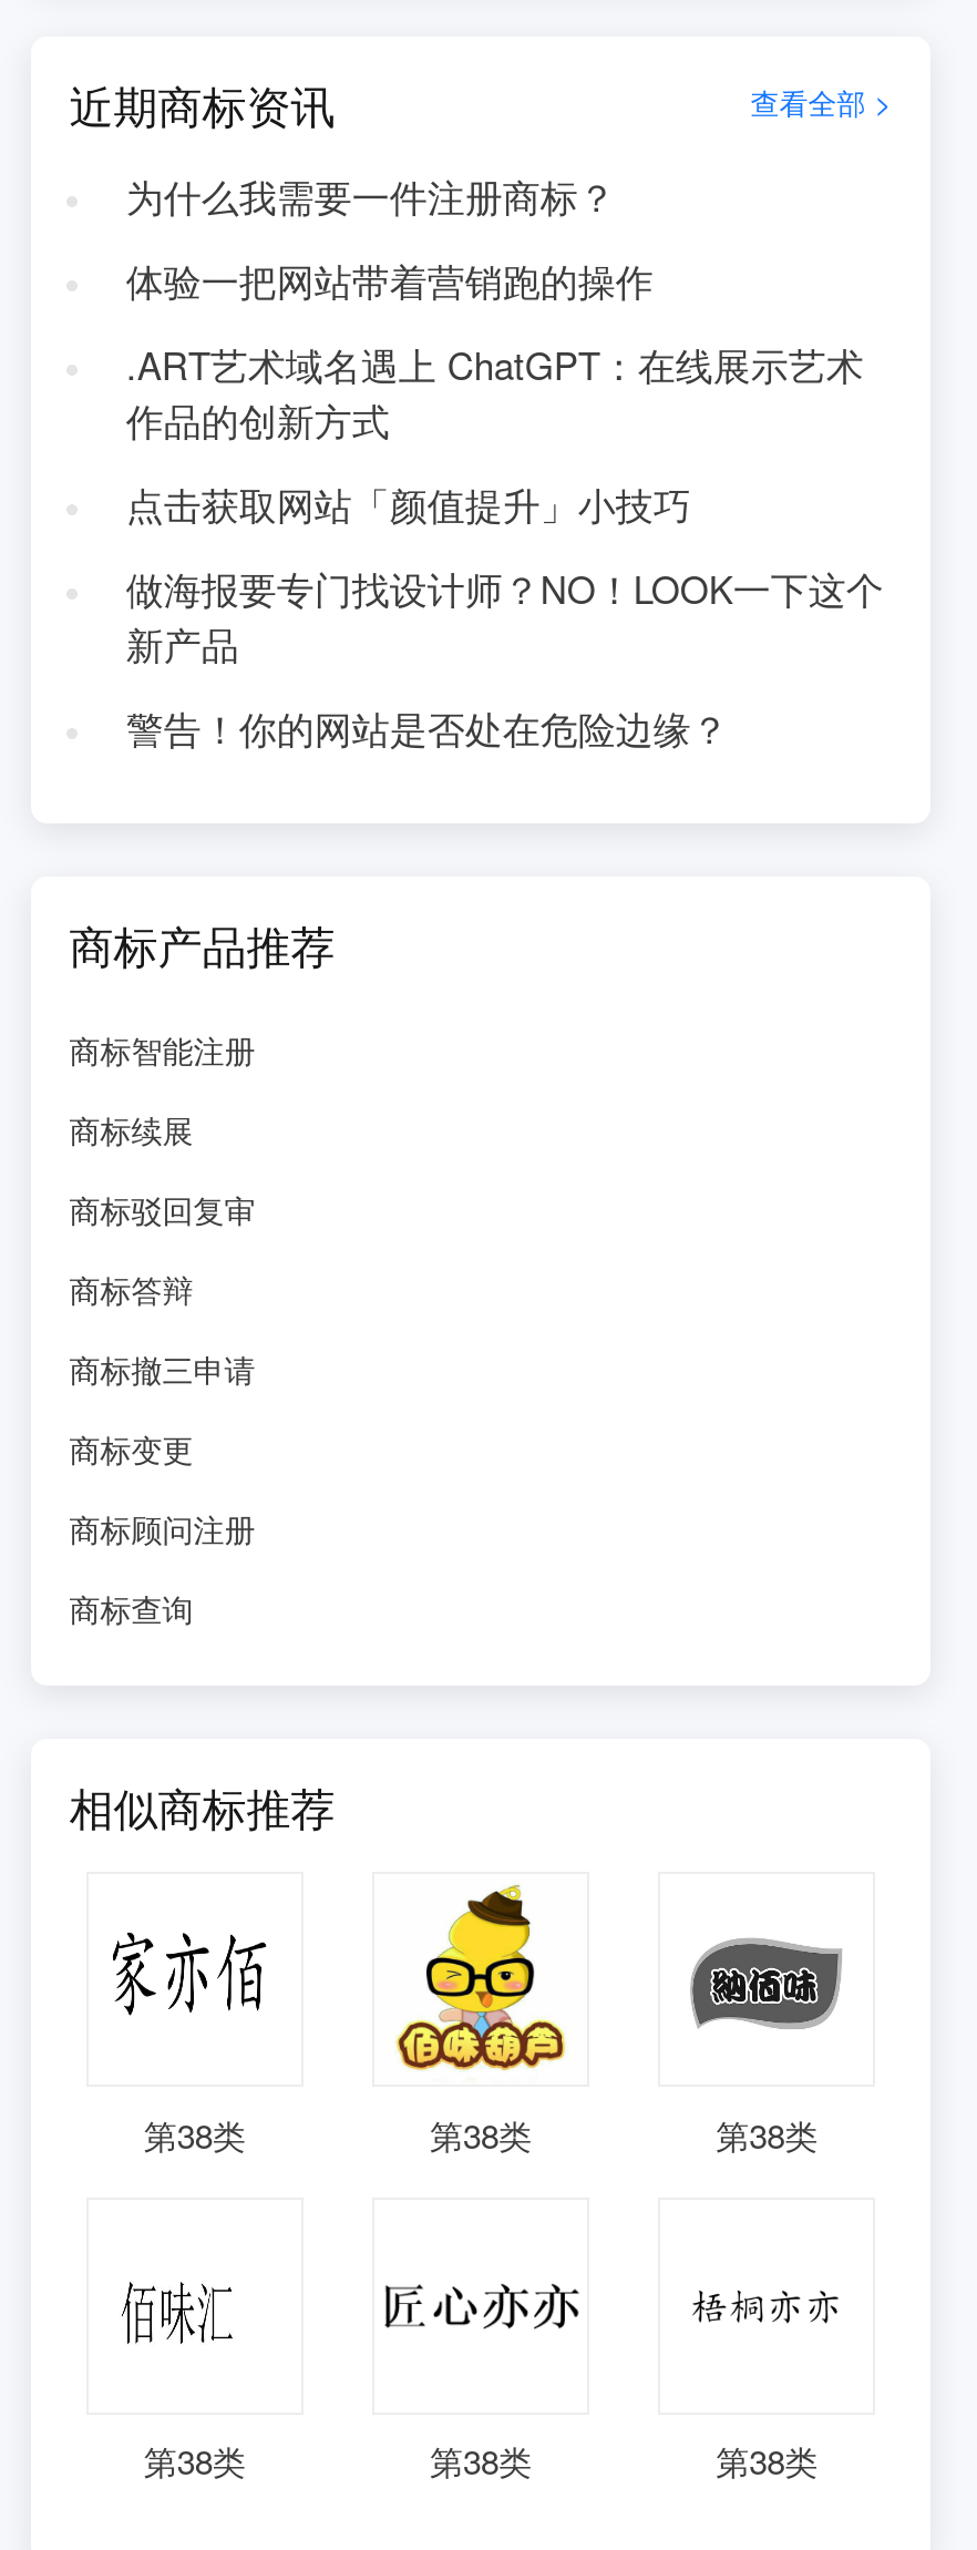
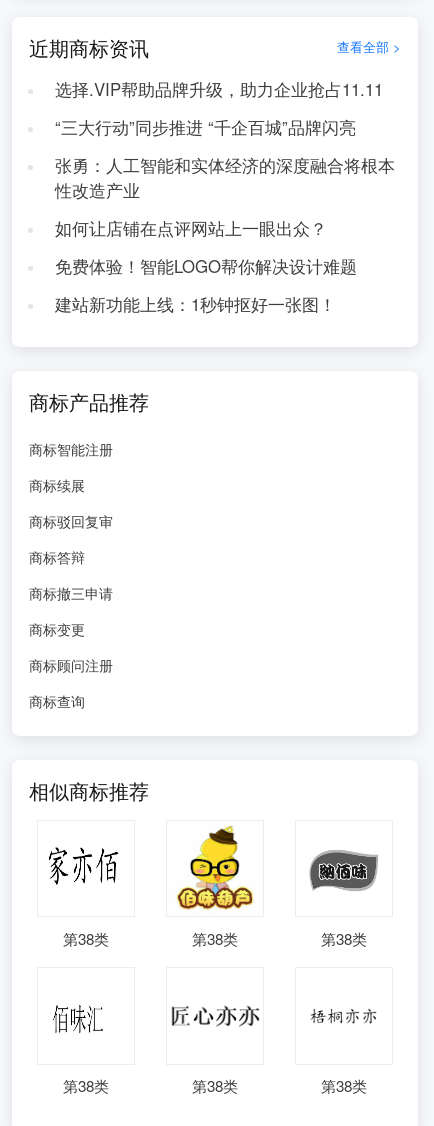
[126,170,615,223] 为什么我需要一件注册商标？ -> [55,77,383,101] 选择.VIP帮助品牌升级，助力企业抢占11.11
[126,254,653,307] 体验一把网站带着营销跑的操作 -> [55,115,356,139] “三大行动”同步推进 “千企百城”品牌闪亮
[126,338,864,447] .ART艺术域名遇上 ChatGPT：在线展示艺术 | 作品的创新方式 -> [55,153,395,202] 张勇：人工智能和实体经济的深度融合将根本 | 性改造产业
[126,478,691,531] 点击获取网站「颜值提升」小技巧 -> [55,216,327,240] 如何让店铺在点评网站上一眼出众？
[126,562,884,670] 做海报要专门找设计师？NO！LOOK一下这个 | 新产品 -> [55,254,357,278] 免费体验！智能LOGO帮你解决设计难题
[126,701,728,754] 警告！你的网站是否处在危险边缘？ -> [55,292,336,316] 建站新功能上线：1秒钟抠好一张图！

